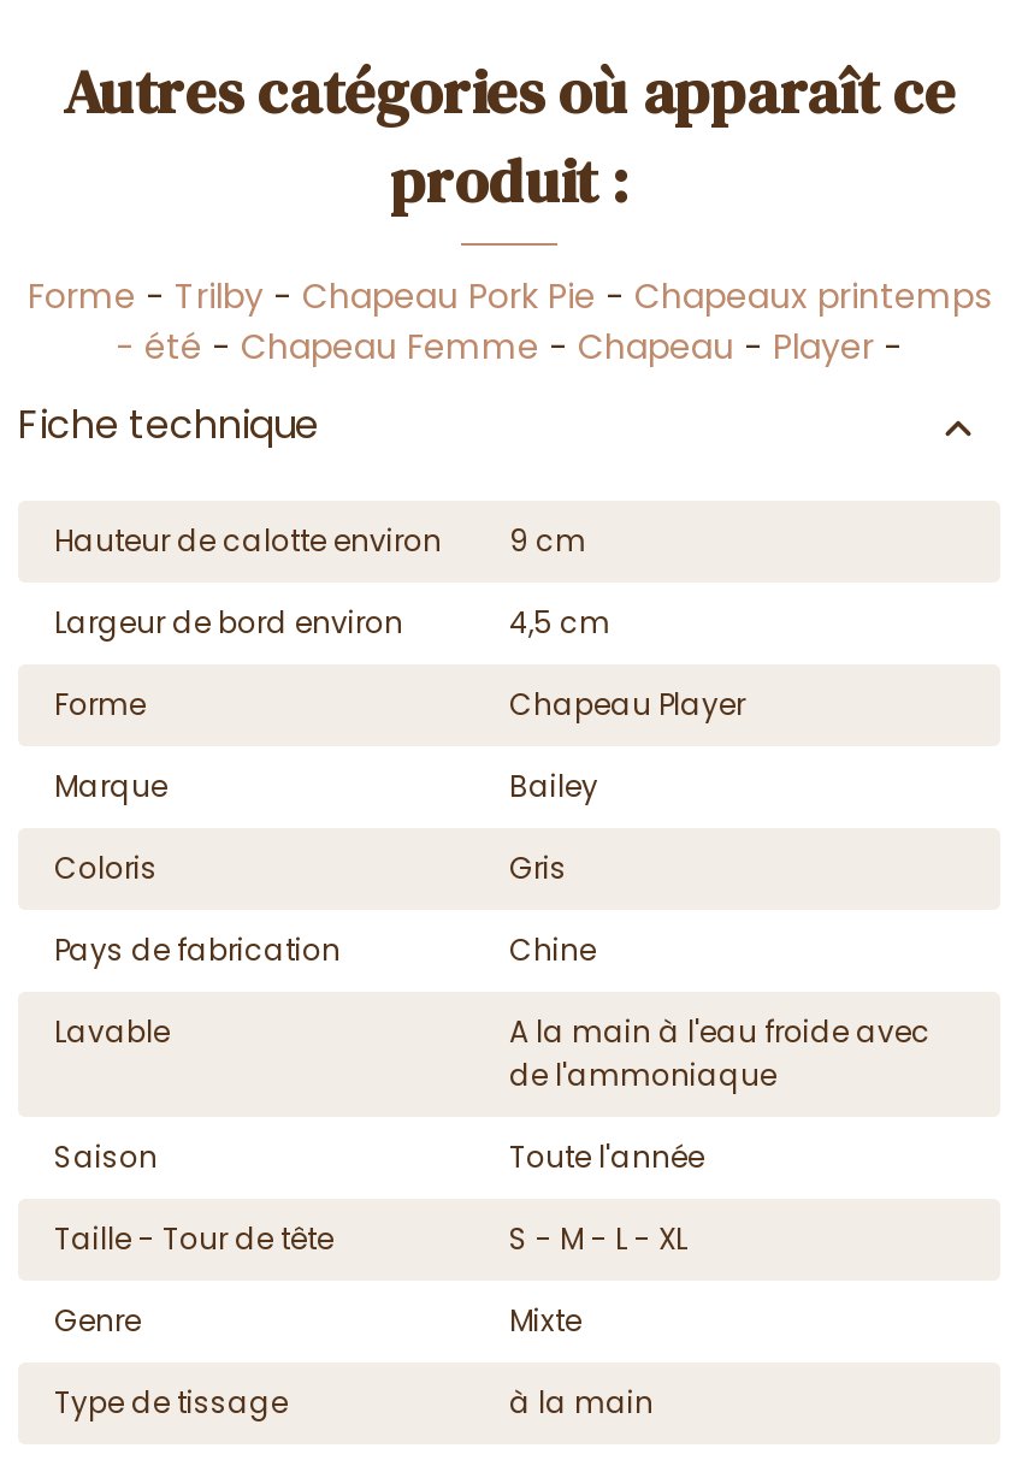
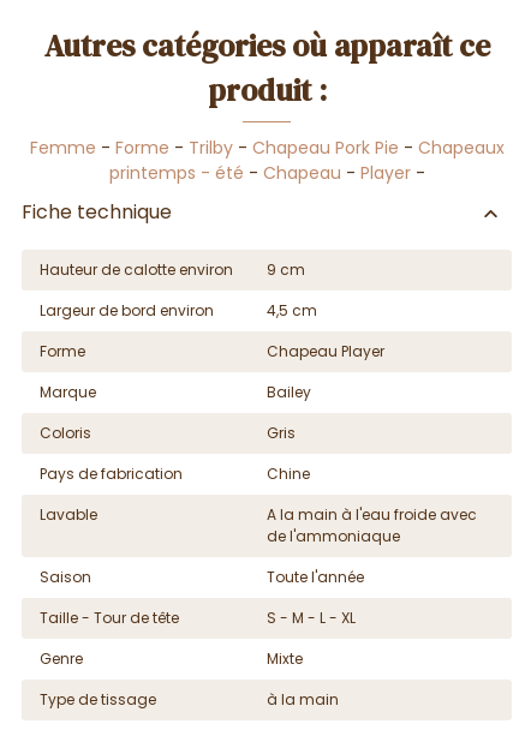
[28,273,991,372] Forme - Trilby - Chapeau Pork Pie - Chapeaux printemps | - été - Chapeau Femme - Chapeau - Player - -> [29,136,504,186] Femme - Forme - Trilby - Chapeau Pork Pie - Chapeaux | printemps - été - Chapeau - Player -

